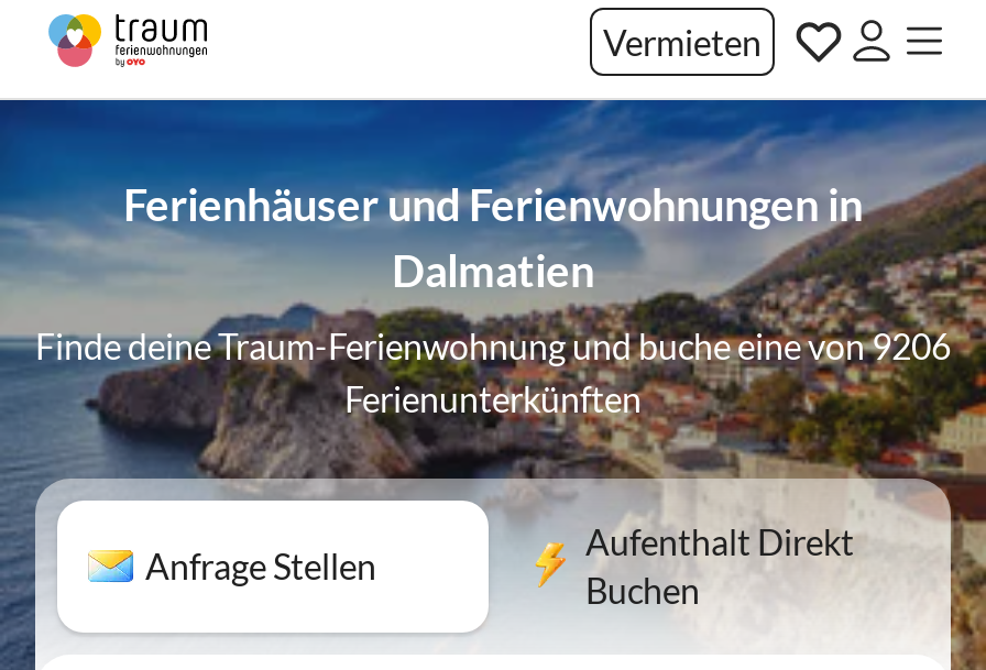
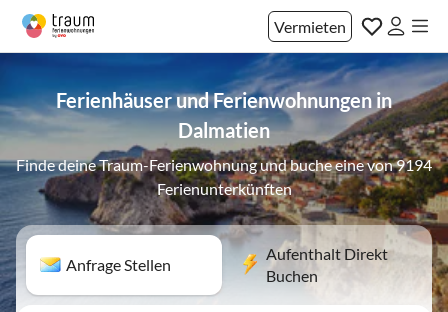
[35,325,951,366] Finde deine Traum-Ferienwohnung und buche eine von 9206 -> [16,155,432,174] Finde deine Traum-Ferienwohnung und buche eine von 9194

